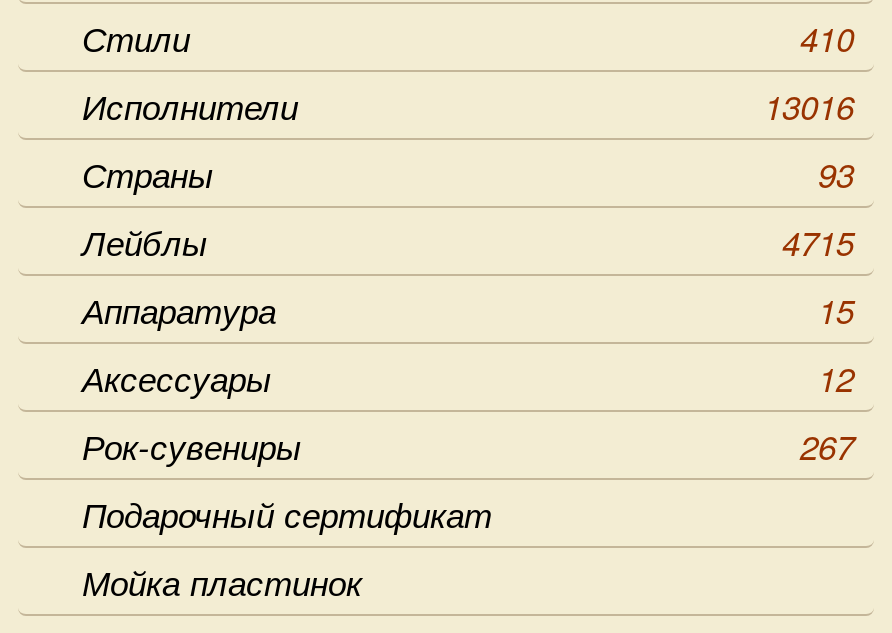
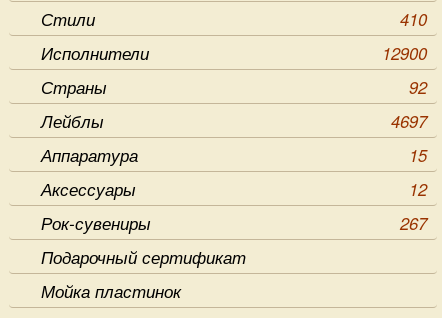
[764,82,854,130] 13016 -> [382,41,427,65] 12900
[818,150,854,198] 93 -> [409,75,427,99] 92
[782,218,854,266] 4715 -> [391,109,427,133] 4697

